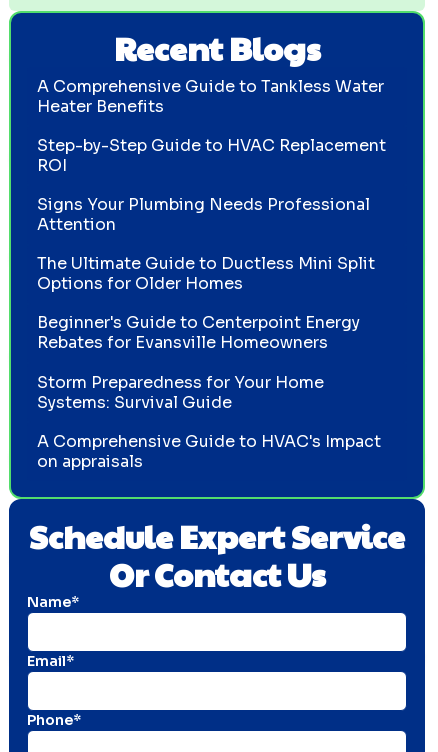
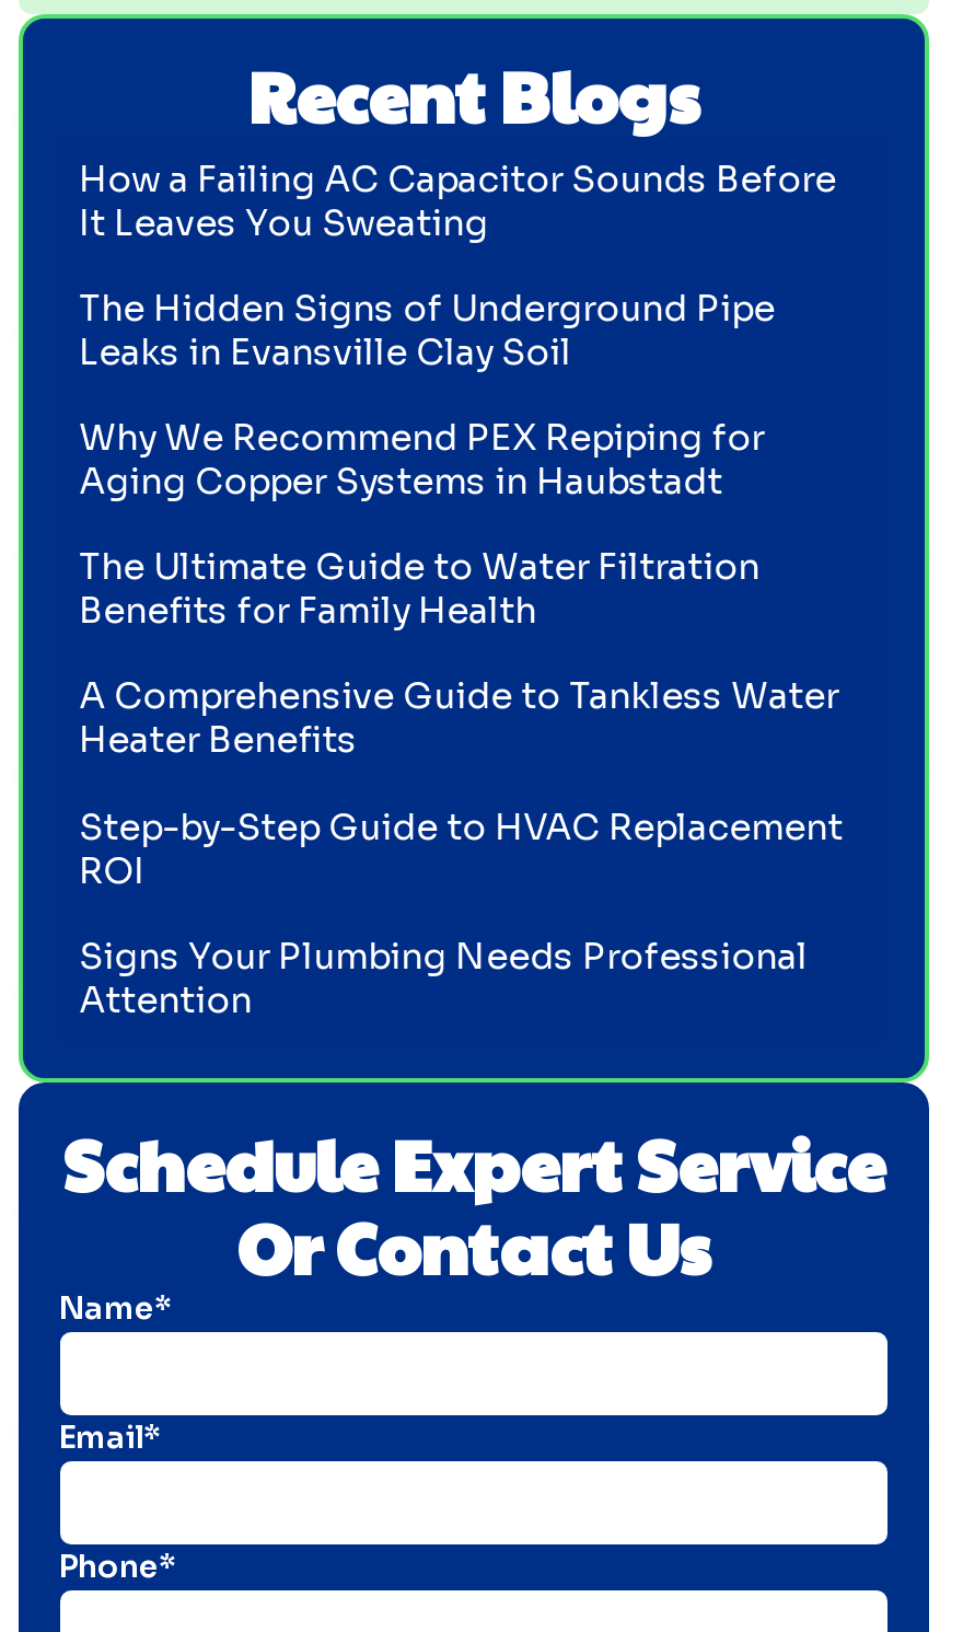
none -> [79,156,836,634] How a Failing AC Capacitor Sounds Before | It Leaves You Sweating | The Hidden Signs of Underground Pipe | Leaks in Evansville Clay Soil | Why We Recommend PEX Repiping for | Aging Copper Systems in Haubstadt | The Ultimate Guide to Water Filtration | Benefits for Family Health
moved [37,76,386,235] -> [79,674,843,1023]: A Comprehensive Guide to Tankless Water | Heater Benefits | Step-by-Step Guide to HVAC Replacement | ROI | Signs Your Plumbing Needs Professional | Attention
[37,253,381,472] The Ultimate Guide to Ductless Mini Split | Options for Older Homes | Beginner's Guide to Centerpoint Energy | Rebates for Evansville Homeowners | Storm Preparedness for Your Home | Systems: Survival Guide | A Comprehensive Guide to HVAC's Impact | on appraisals -> none

